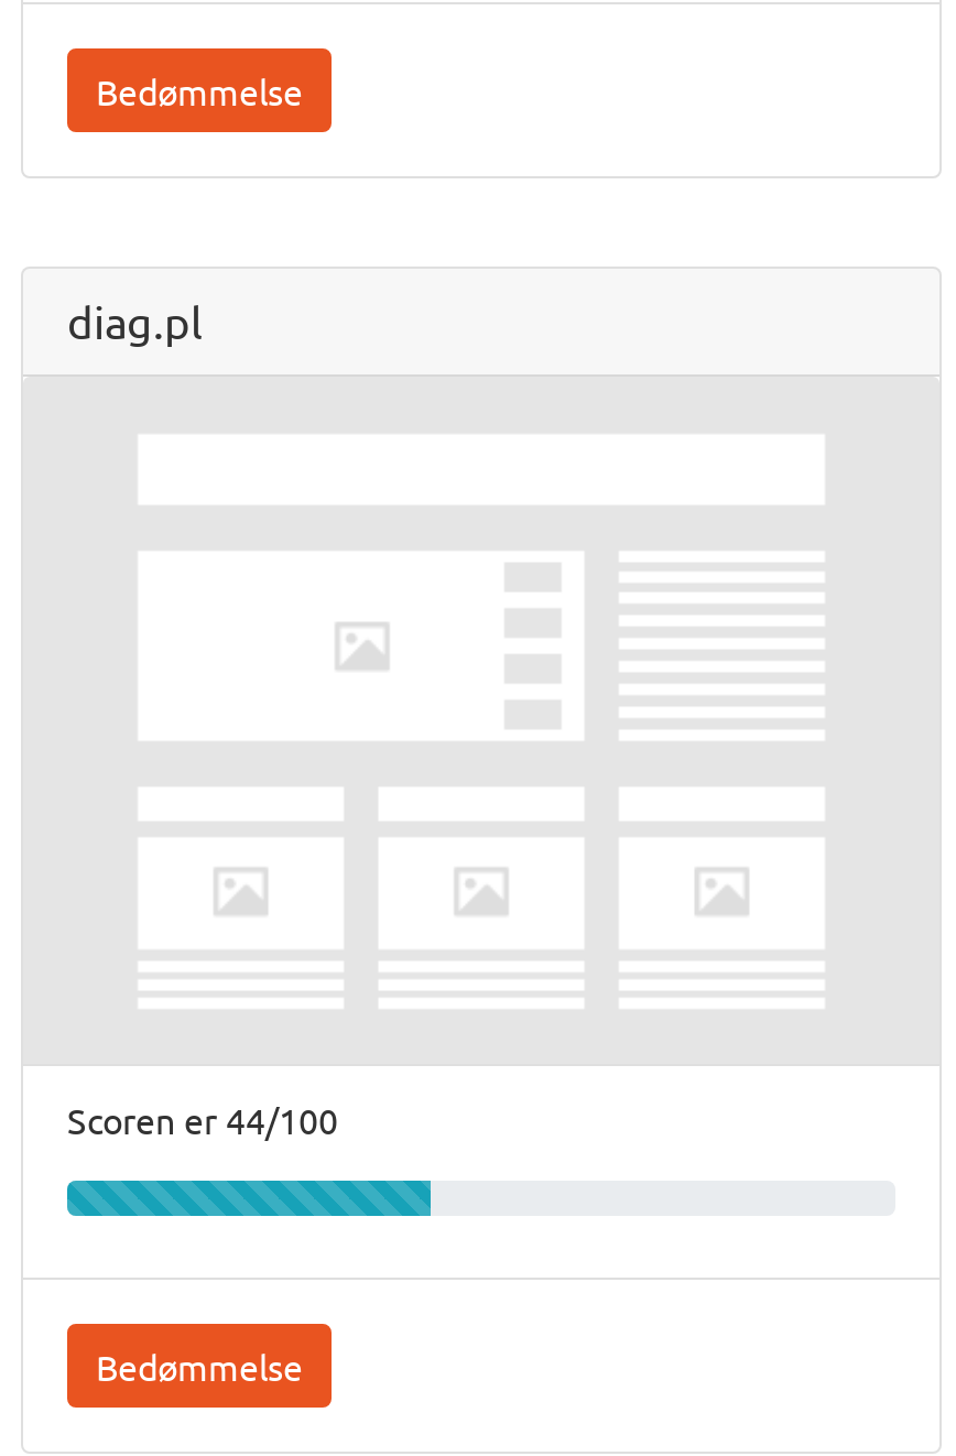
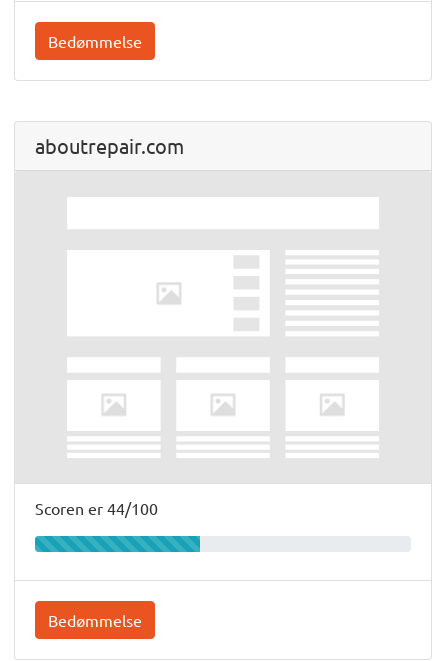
[67,293,202,348] diag.pl -> [35,133,184,158] aboutrepair.com

